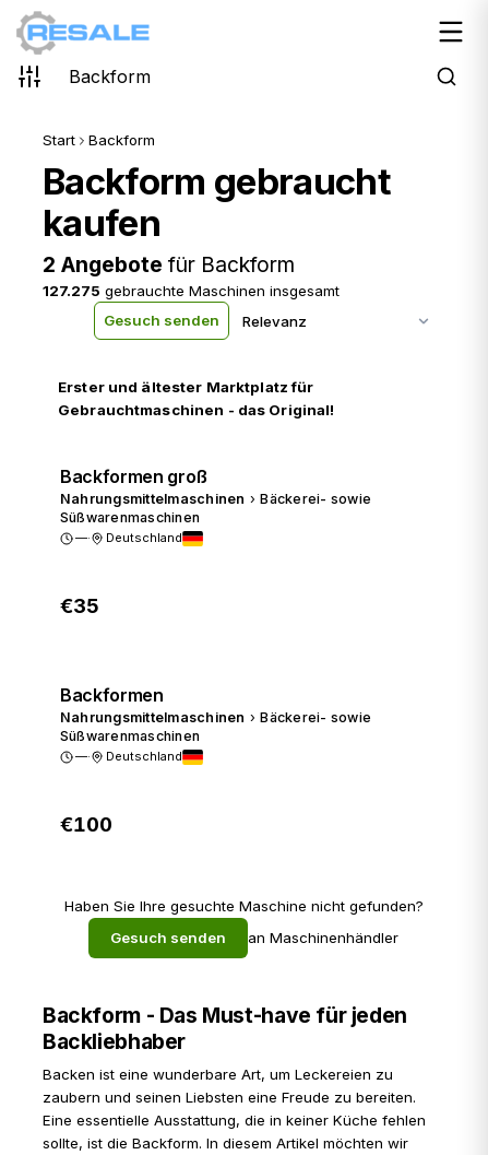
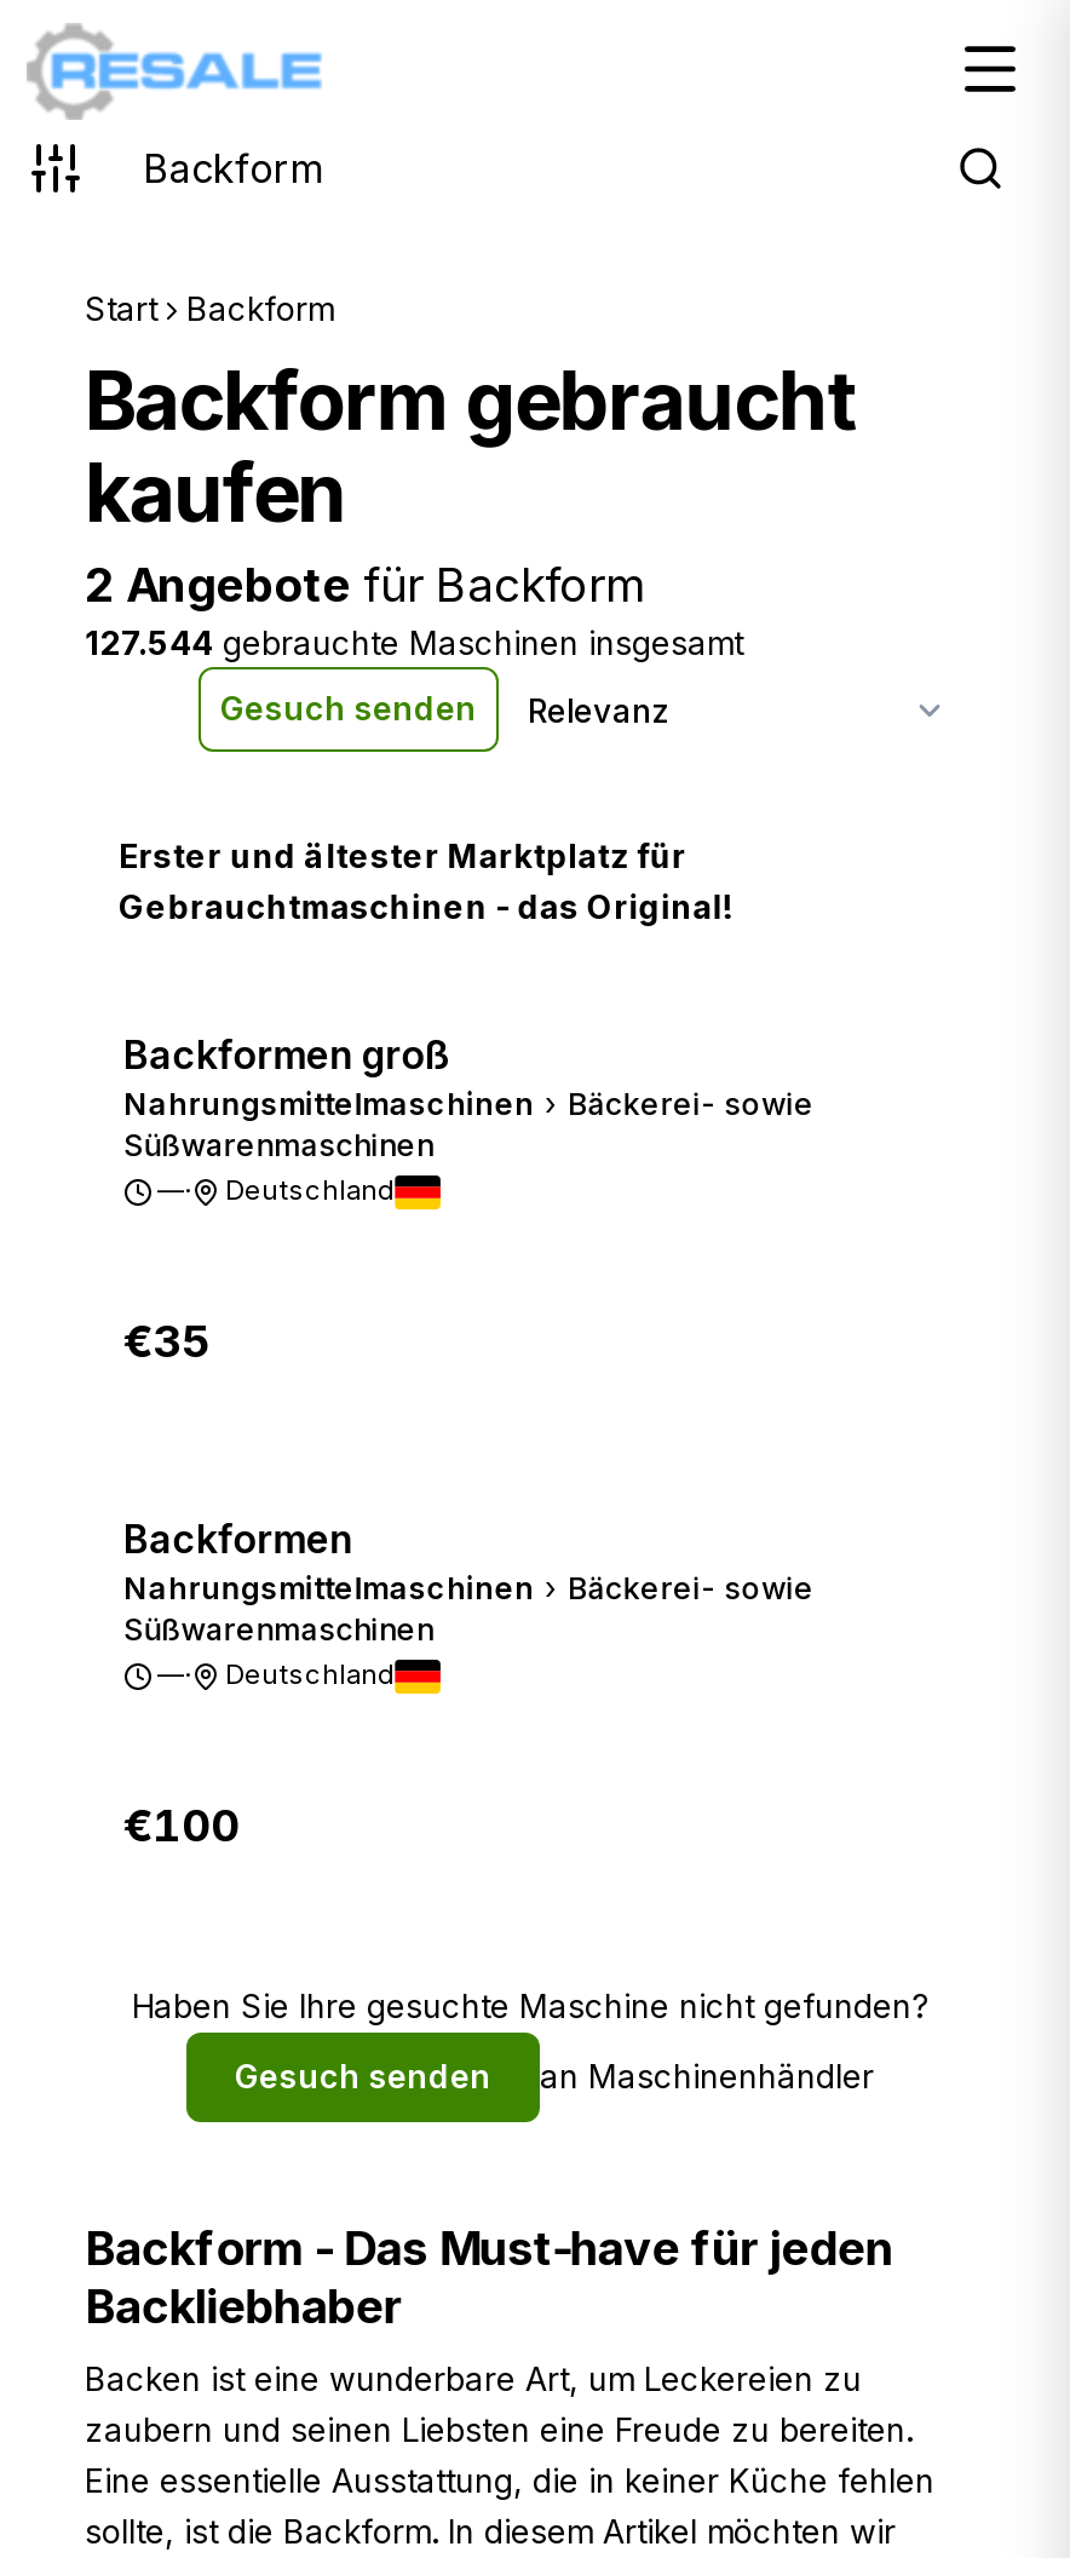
[43,282,340,299] 127.275 gebrauchte Maschinen insgesamt -> [85,623,743,662] 127.544 gebrauchte Maschinen insgesamt

